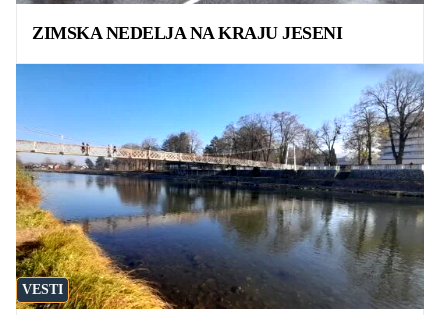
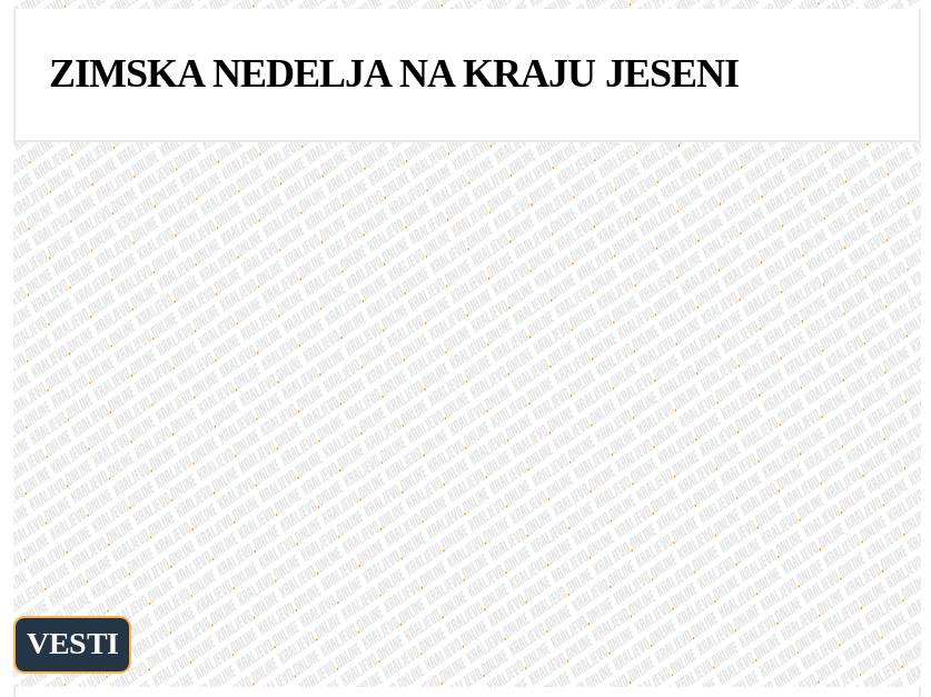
[15,63,425,310] [image] -> none

